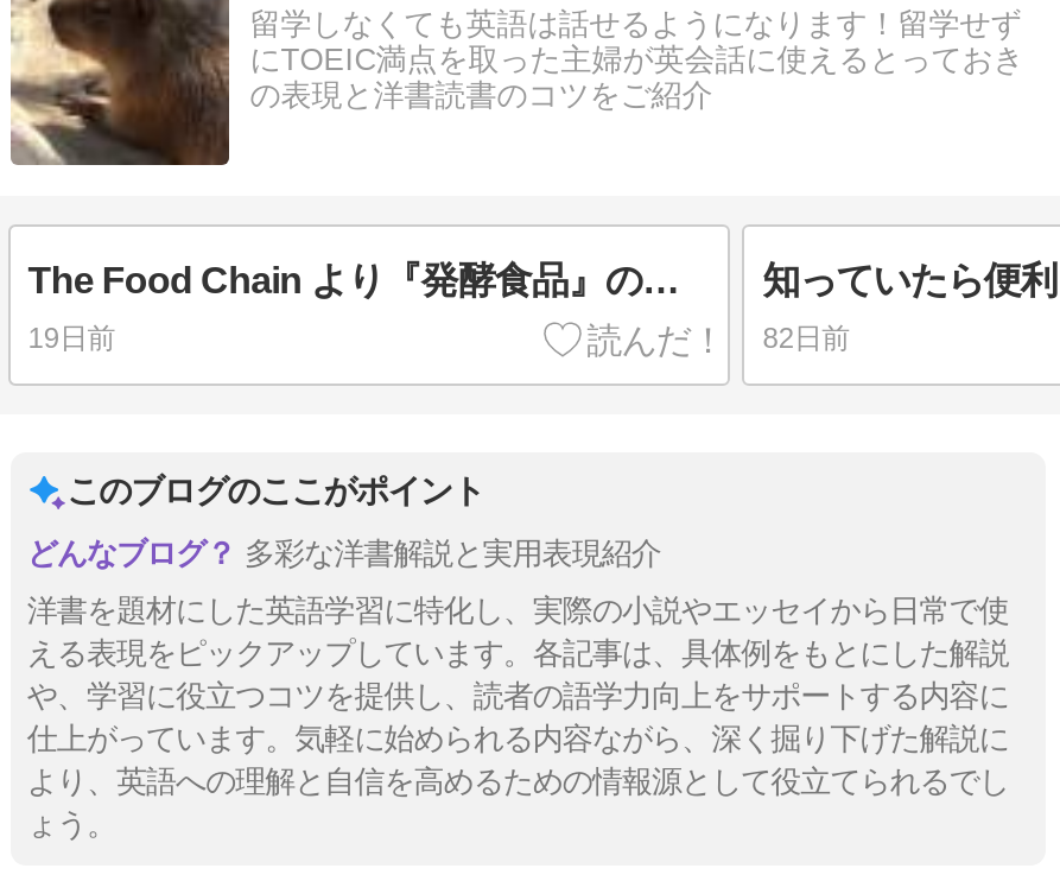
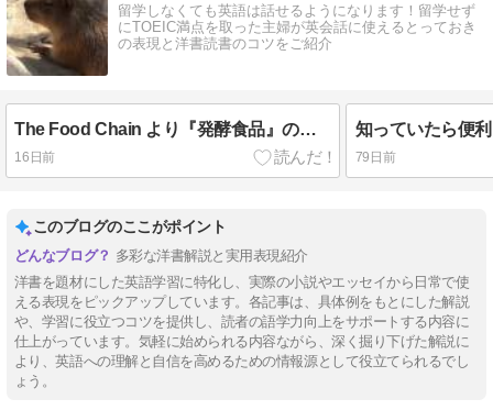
[28,322,115,355] 19日前 -> [15,149,55,165] 16日前
[763,322,849,355] 82日前 -> [355,149,395,165] 79日前

